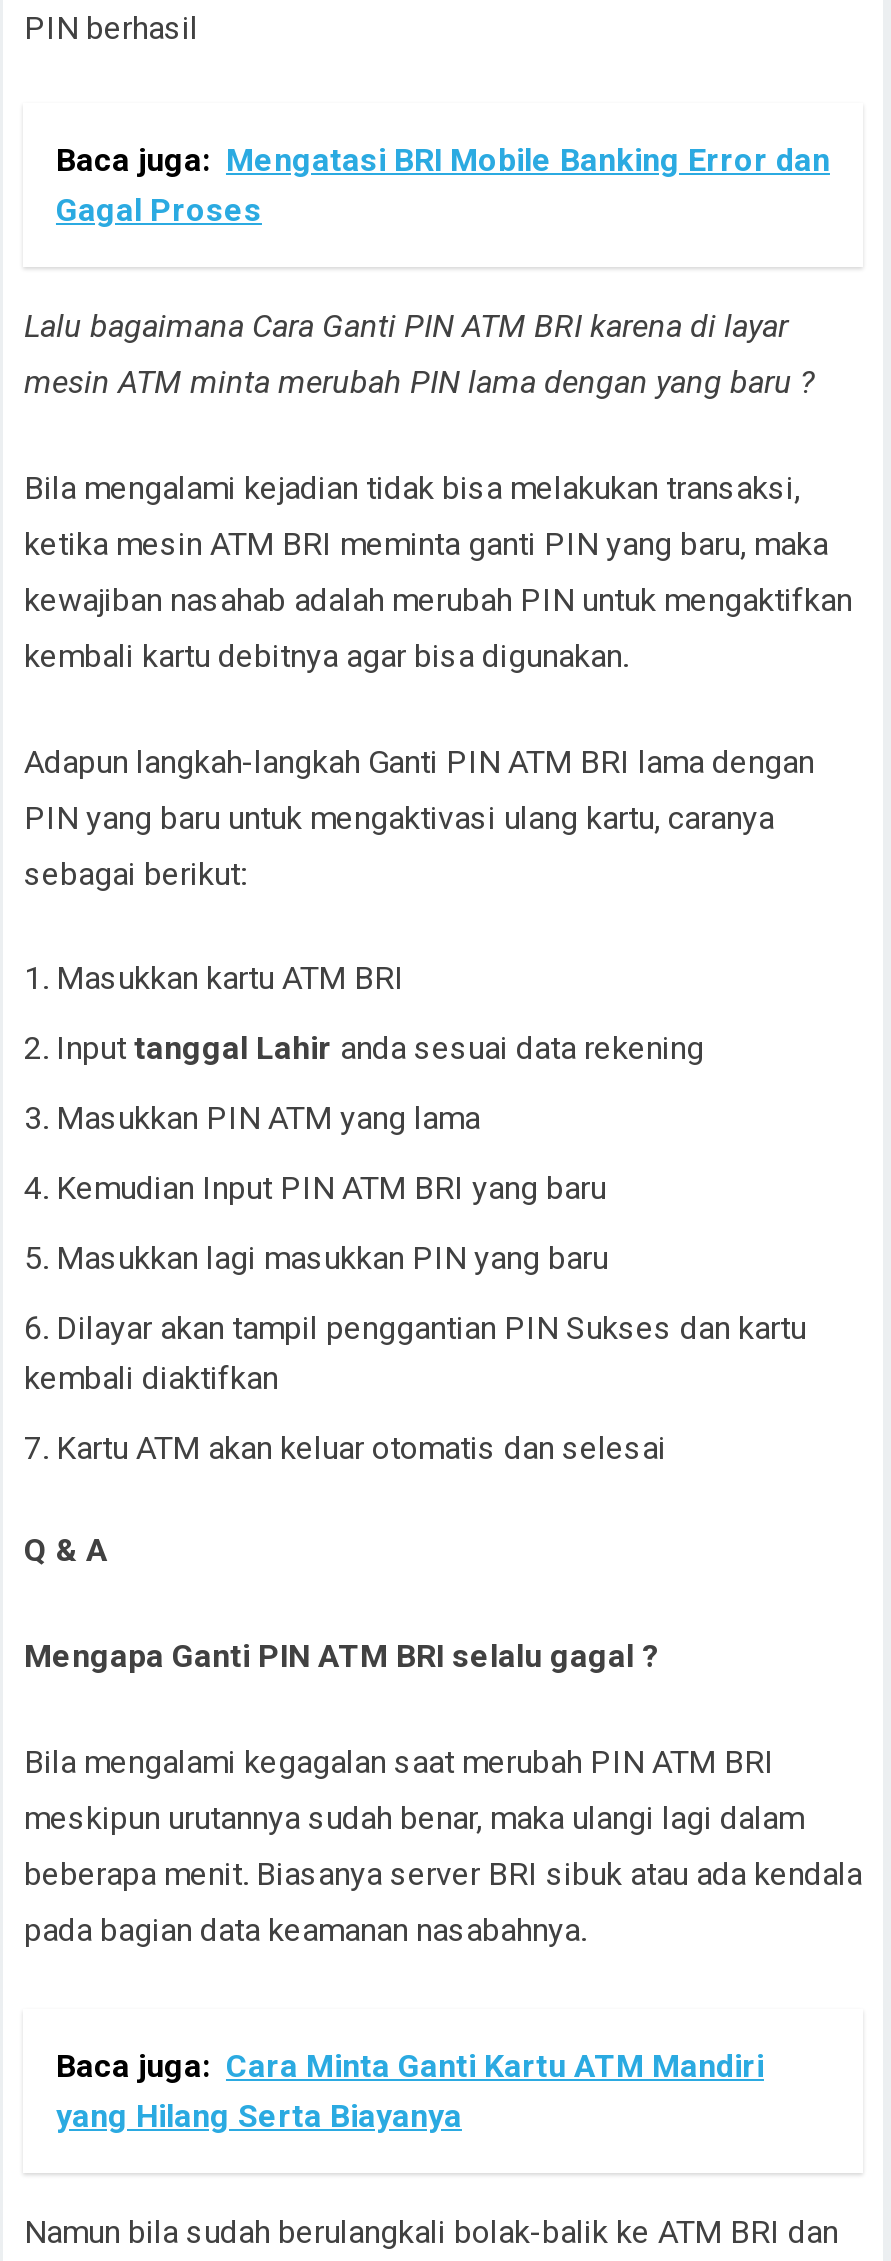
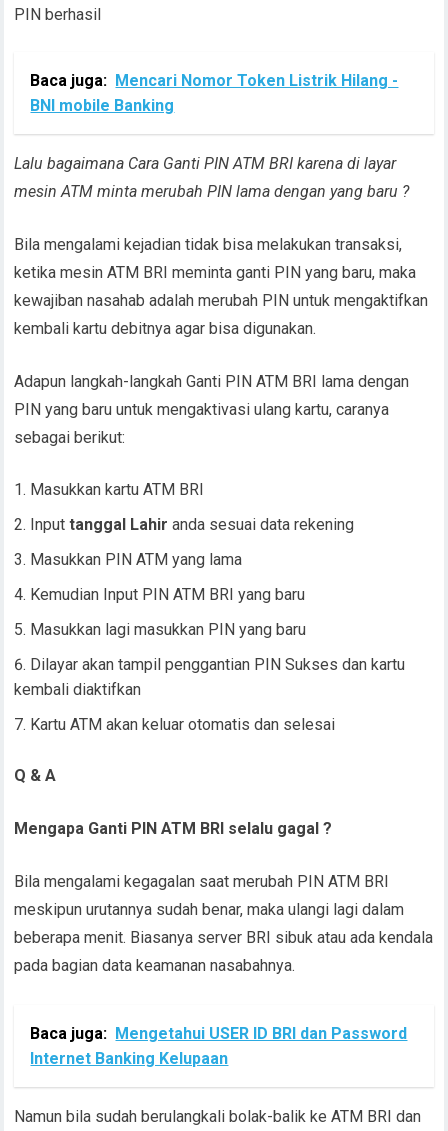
[56,140,830,228] Baca juga: Mengatasi BRI Mobile Banking Error dan | Gagal Proses -> [30,71,398,115] Baca juga: Mencari Nomor Token Listrik Hilang - | BNI mobile Banking
[56,2046,764,2134] Baca juga: Cara Minta Ganti Kartu ATM Mandiri | yang Hilang Serta Biayanya -> [30,1024,407,1068] Baca juga: Mengetahui USER ID BRI dan Password | Internet Banking Kelupaan

